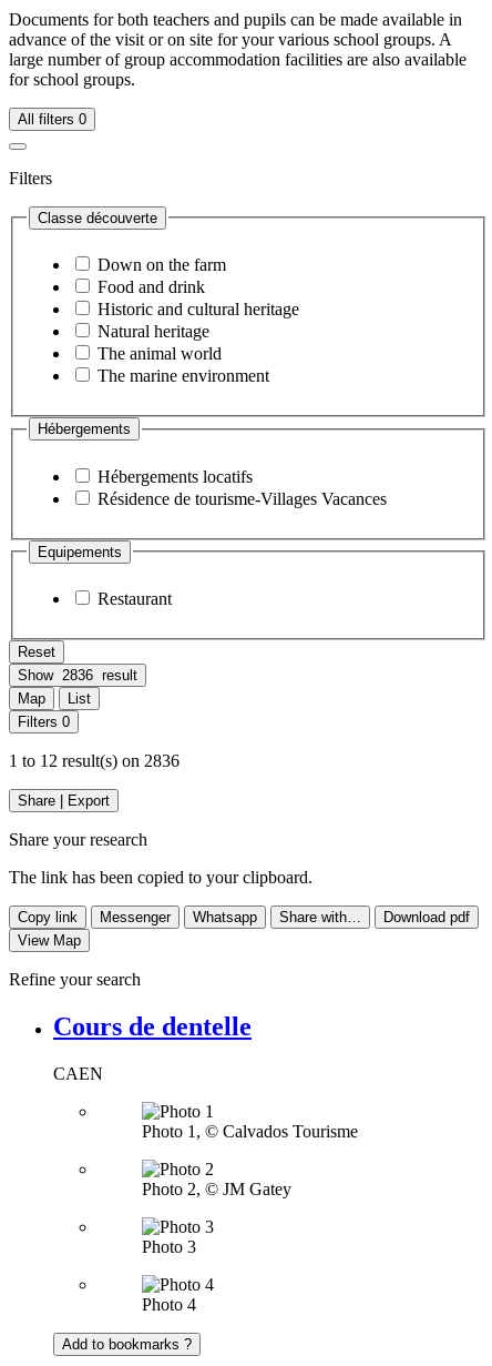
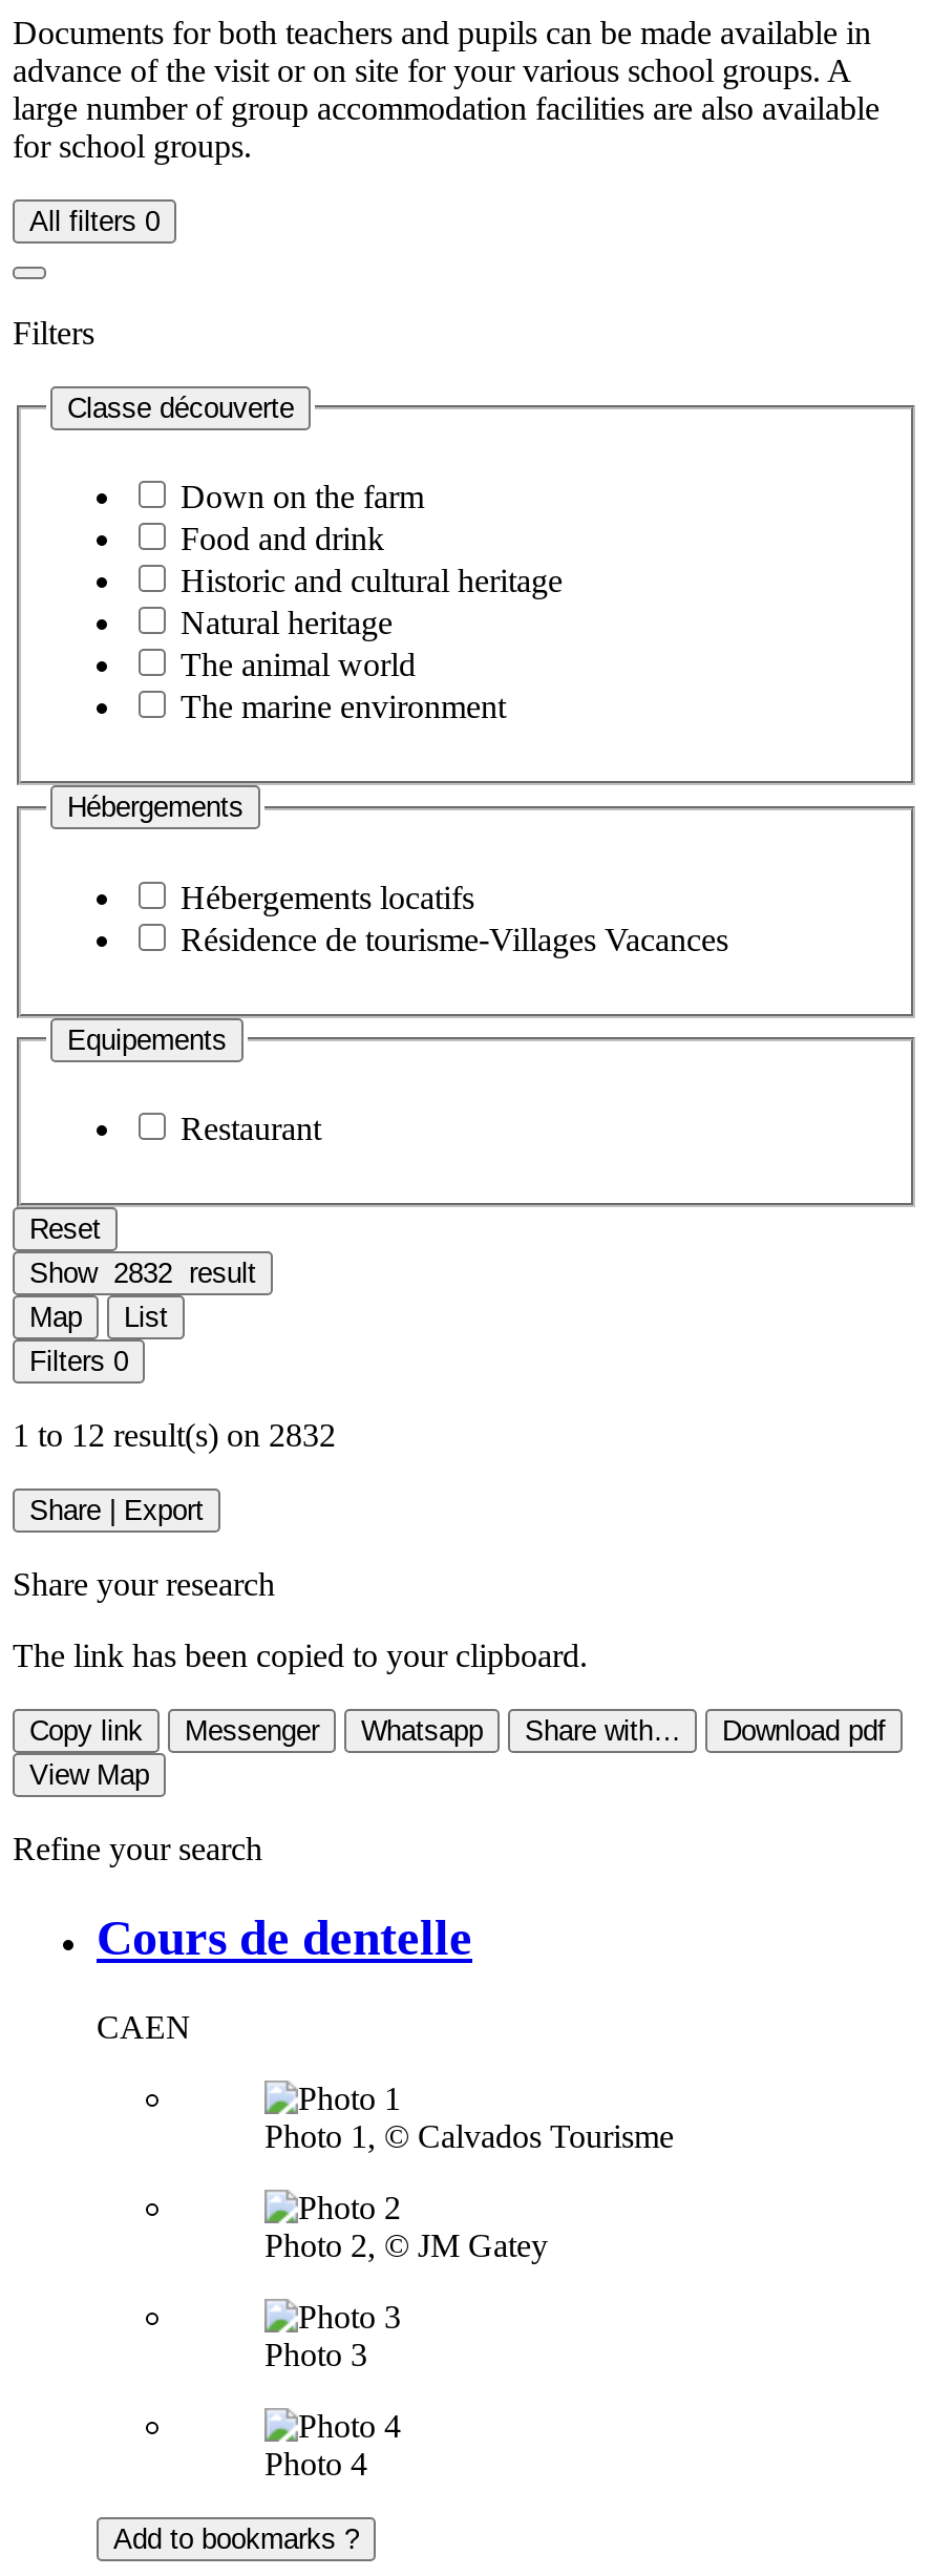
[18,667,137,684] Show 2836 result -> [29,1259,256,1290] Show 2832 result
[9,752,180,771] 1 to 12 result(s) on 2836 -> [13,1418,336,1454] 1 to 12 result(s) on 2832

